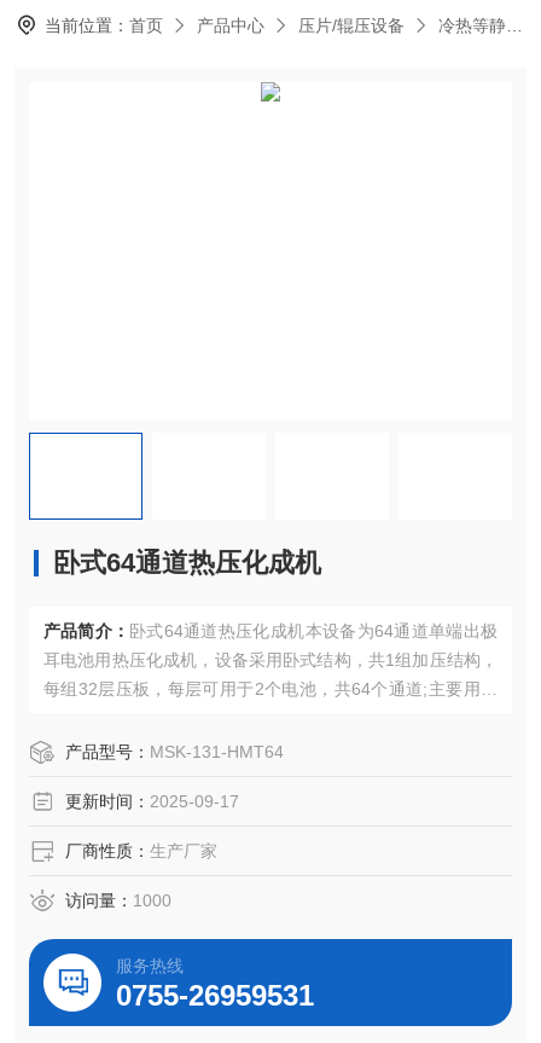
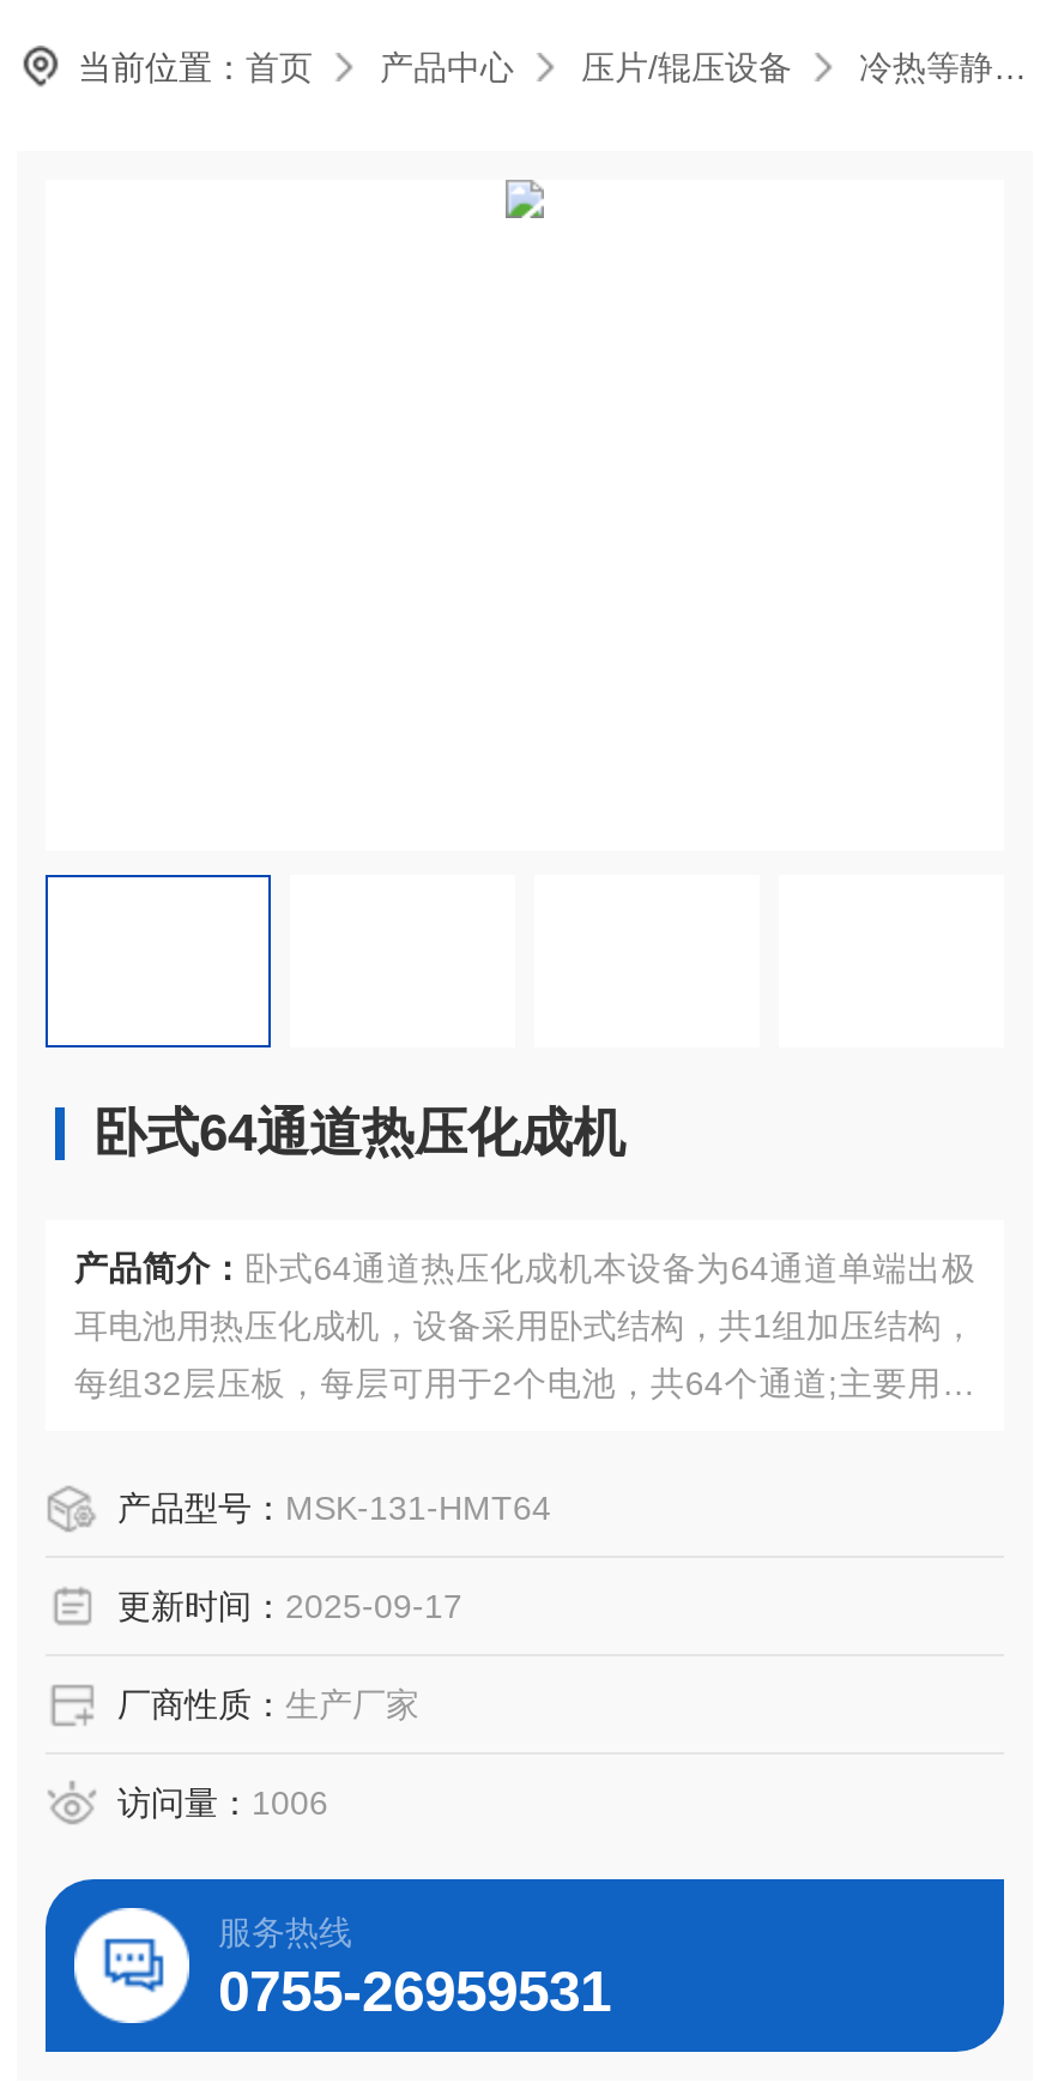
[65,891,171,910] 访问量：1000 -> [117,1783,328,1822] 访问量：1006

